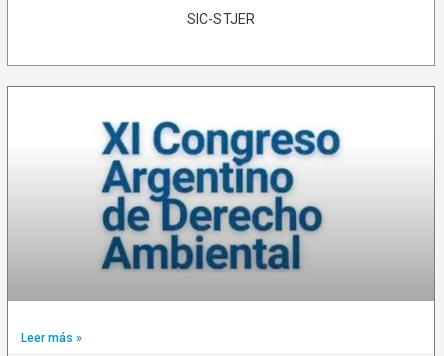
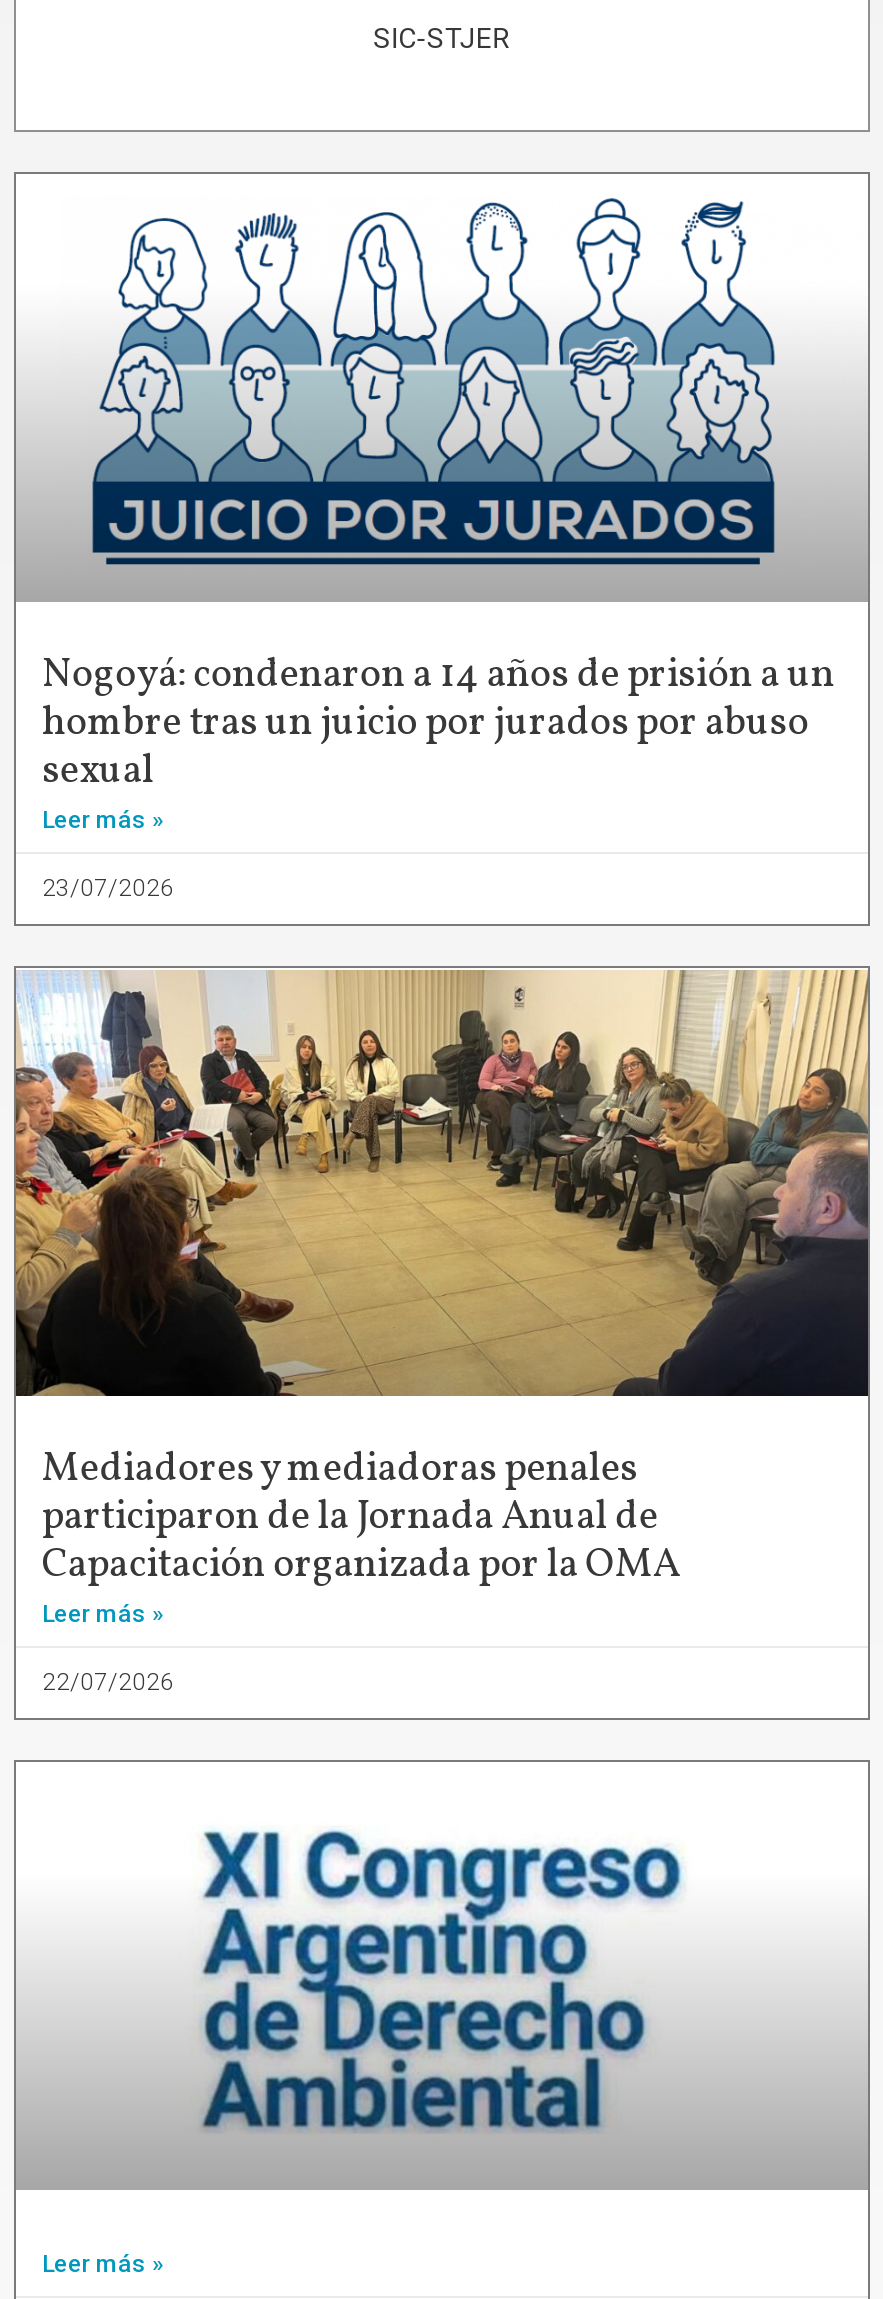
none -> [14,964,870,1696] [image] | Mediadores y mediadoras penales | participaron de la Jornada Anual de | Capacitación organizada por la OMA | Leer más » | 22/07/2026
none -> [42,648,834,902] Nogoyá: condenaron a 14 años de prisión a un | hombre tras un juicio por jurados por abuso | sexual | Leer más » | 23/07/2026
none -> [90,196,776,566] [image]

